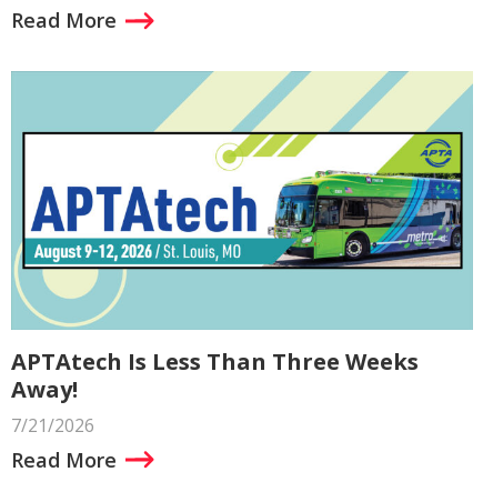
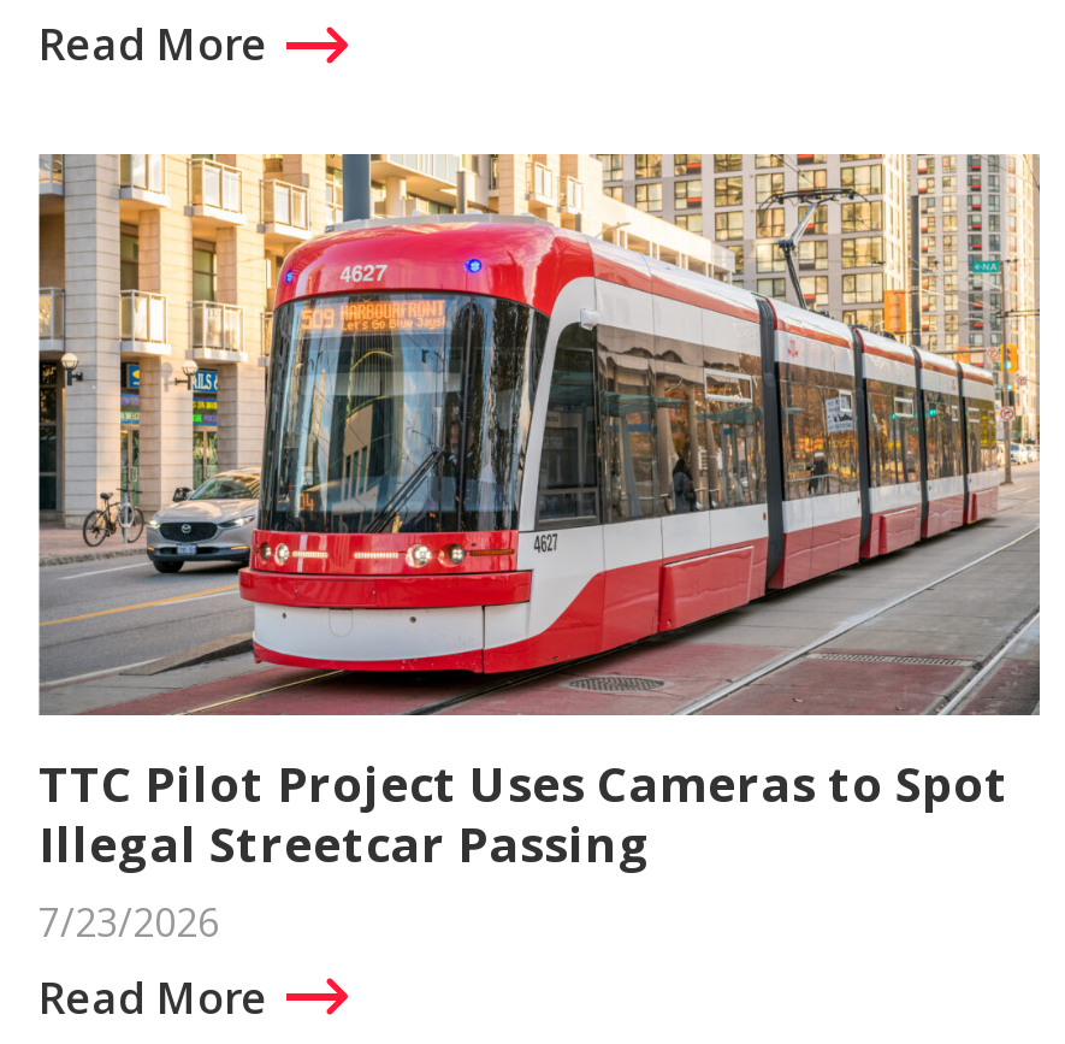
[11,70,473,437] [image] | APTAtech Is Less Than Three Weeks | Away! | 7/21/2026 -> [36,152,1042,948] [image] | TTC Pilot Project Uses Cameras to Spot | Illegal Streetcar Passing | 7/23/2026

